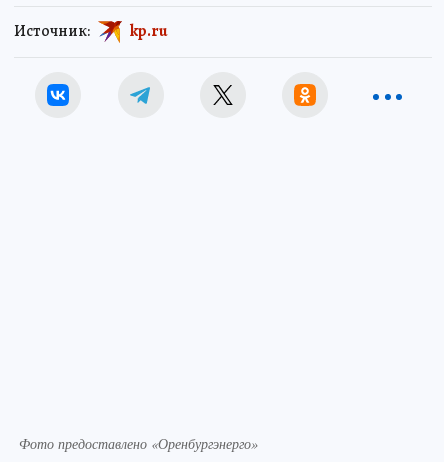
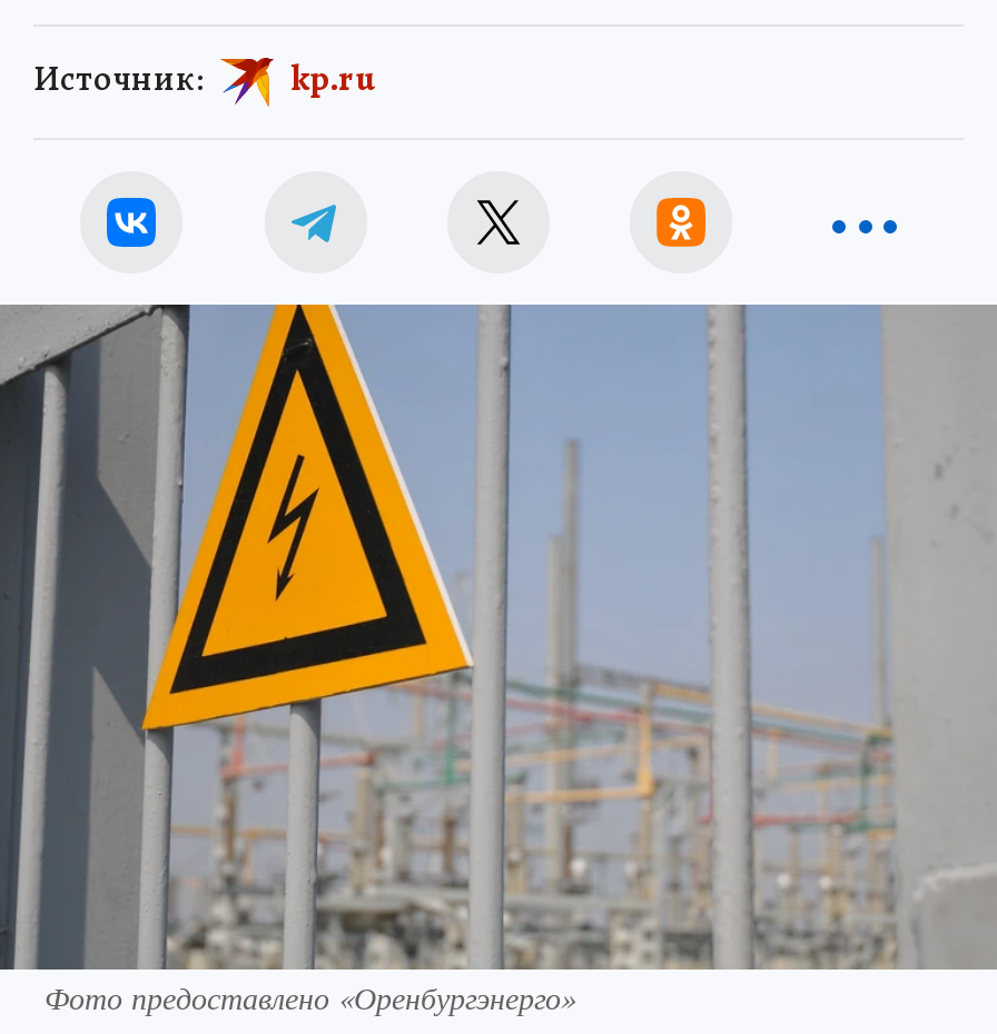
none -> [7,302,990,972] [image]

